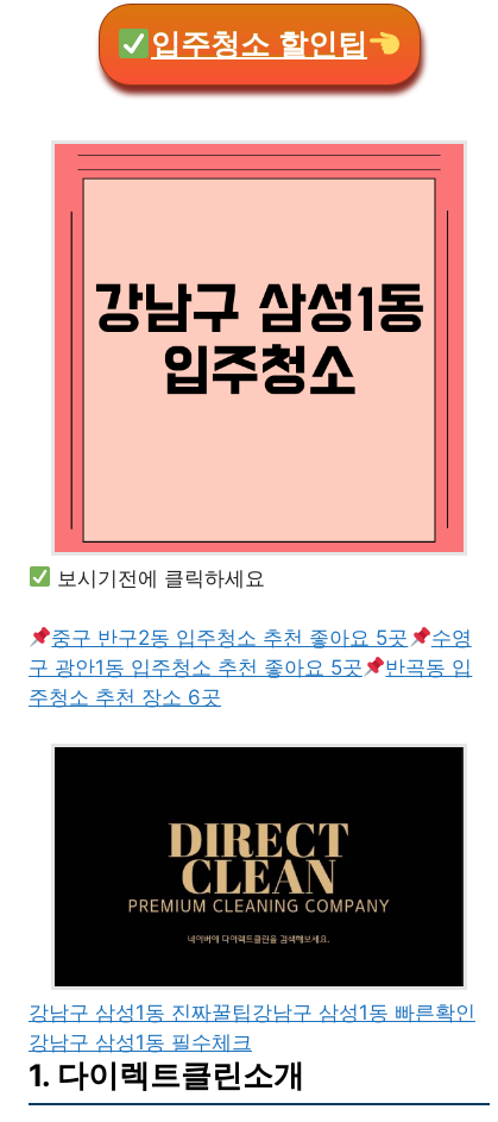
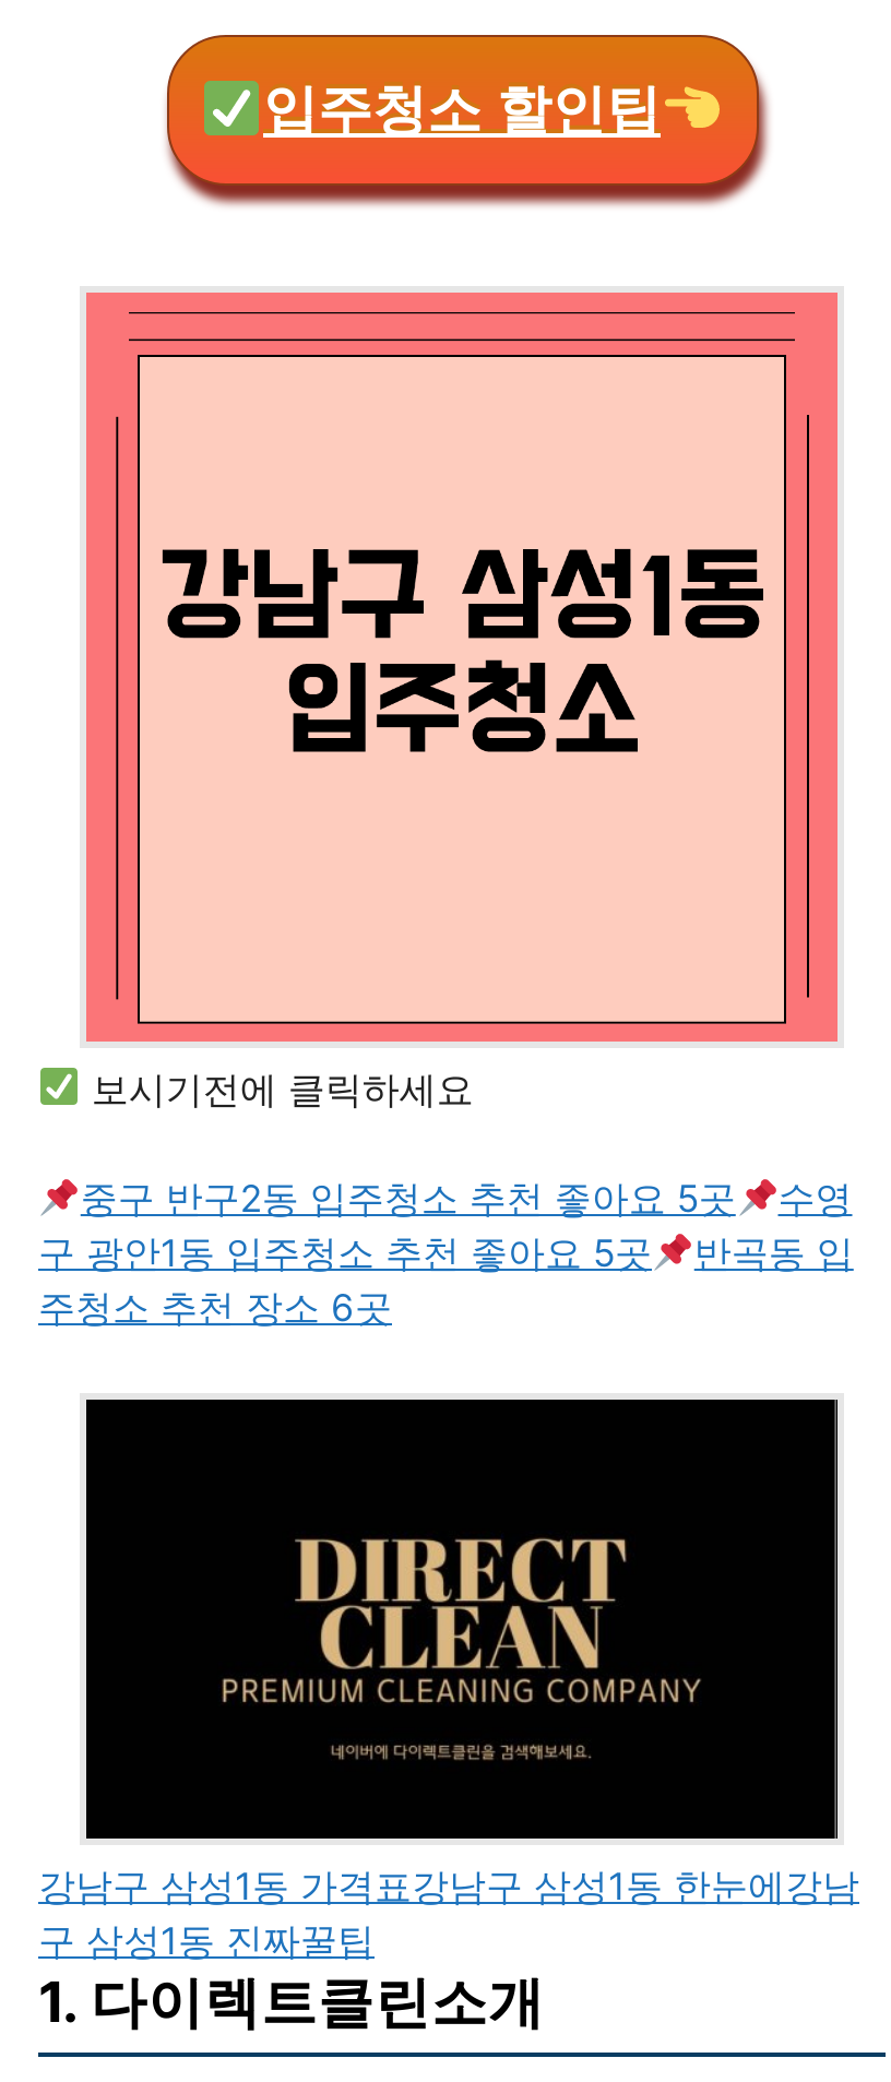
[29,1001,475,1054] 강남구 삼성1동 진짜꿀팁 강남구 삼성1동 빠른확인 | 강남구 삼성1동 필수체크 -> [38,1865,859,1963] 강남구 삼성1동 가격표 강남구 삼성1동 한눈에 강남 | 구 삼성1동 진짜꿀팁

